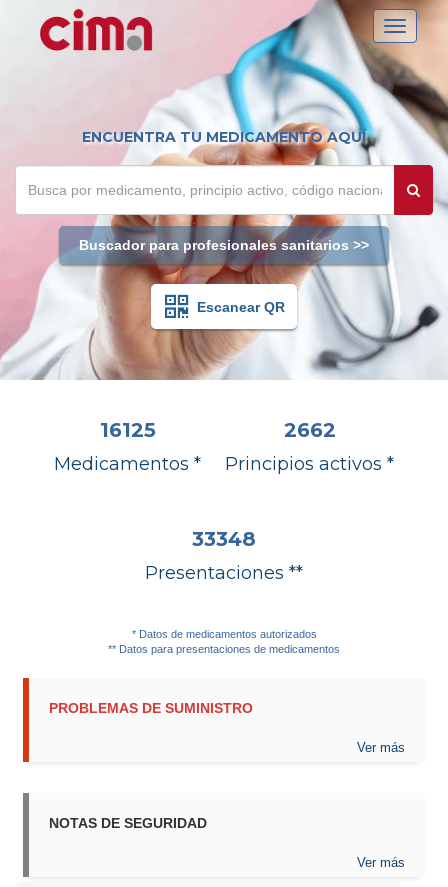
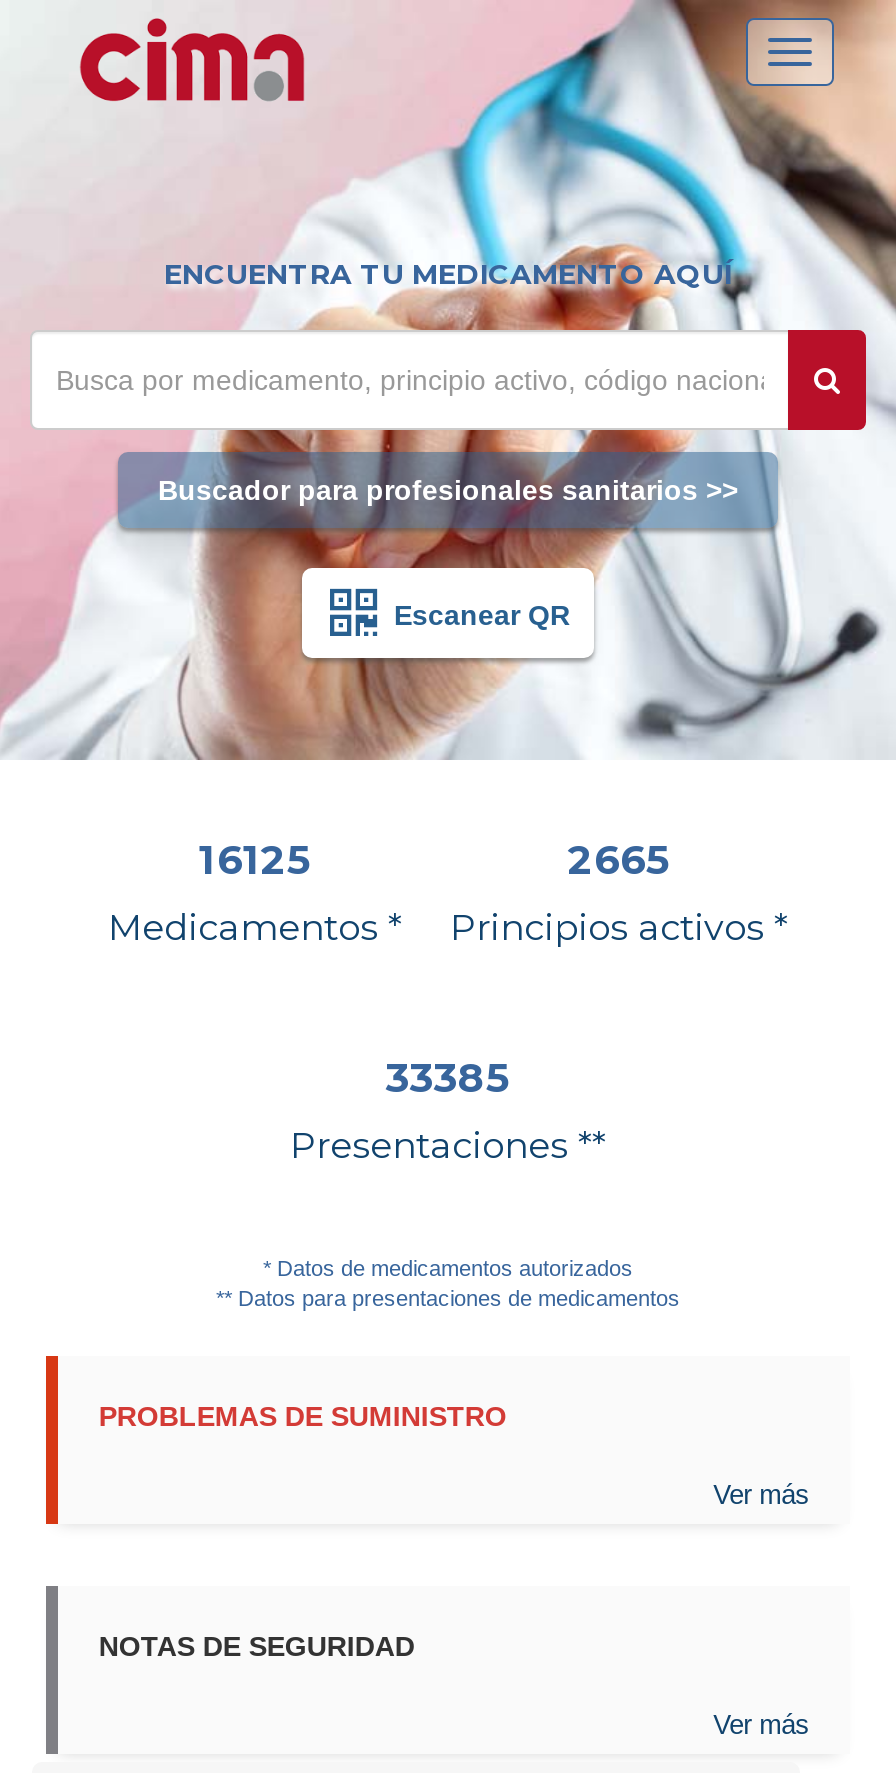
[283,418,335,442] 2662 -> [568,836,670,884] 2665
[192,527,256,551] 33348 -> [386,1054,510,1102] 33385

